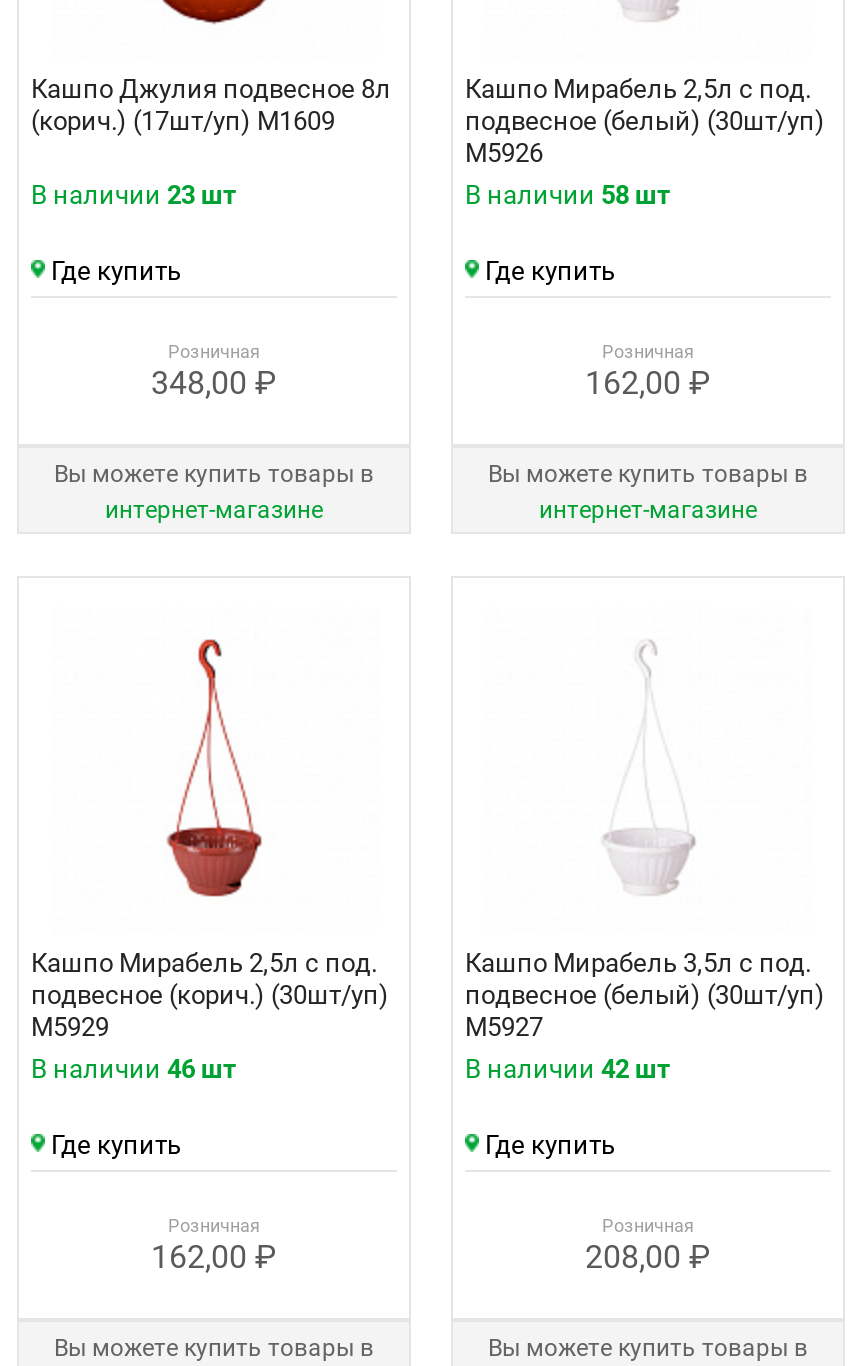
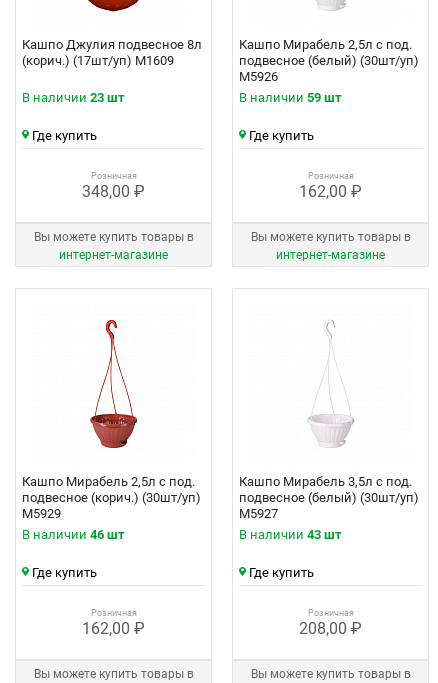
[465,179,671,209] В наличии 58 шт -> [239,89,342,104] В наличии 59 шт
[465,1053,671,1083] В наличии 42 шт -> [239,526,342,541] В наличии 43 шт

